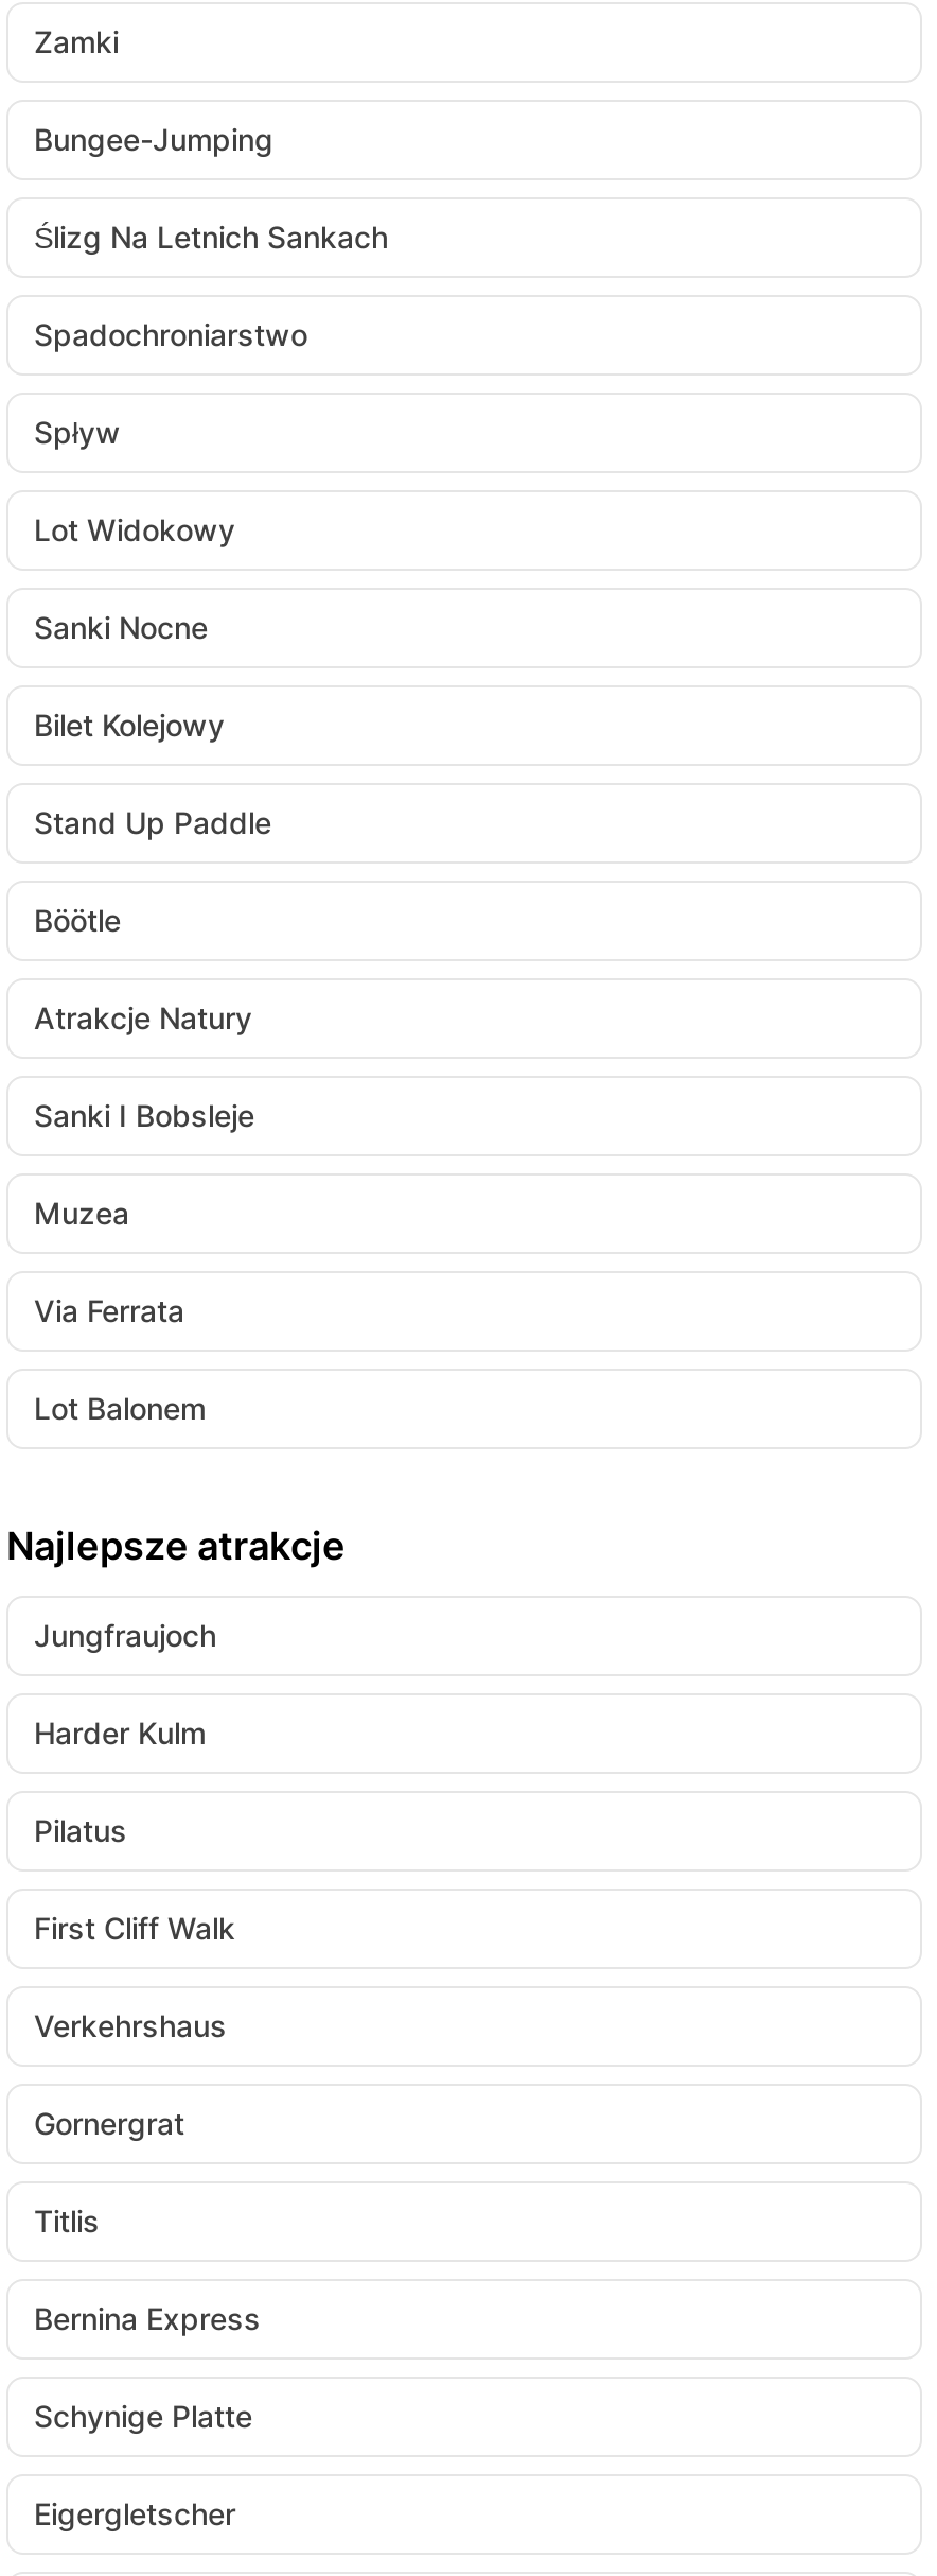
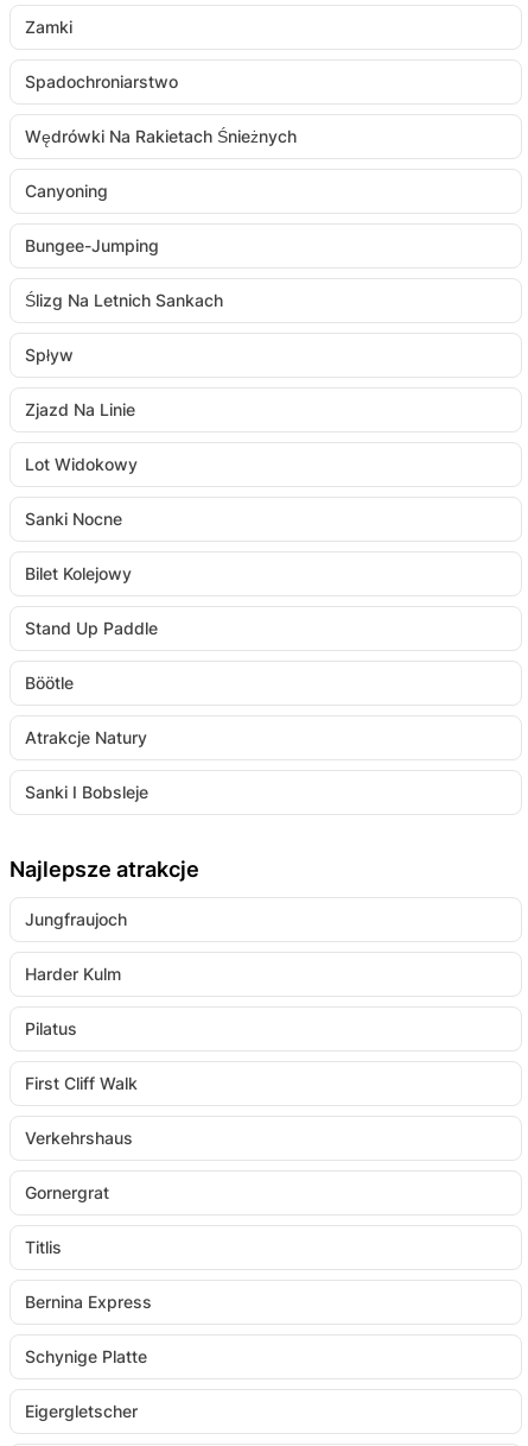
none -> [25,126,297,201] Wędrówki Na Rakietach Śnieżnych | Canyoning
moved [34,121,388,255] -> [25,235,223,310]: Bungee-Jumping | Ślizg Na Letnich Sankach
moved [34,316,307,352] -> [25,71,178,91]: Spadochroniarstwo
moved [34,414,121,450] -> [25,345,74,365]: Spływ
none -> [25,399,135,419] Zjazd Na Linie
moved [34,511,271,1133] -> [25,454,158,802]: Lot Widokowy | Sanki Nocne | Bilet Kolejowy | Stand Up Paddle | Böötle | Atrakcje Natury | Sanki I Bobsleje
[34,1195,206,1426] Muzea | Via Ferrata | Lot Balonem -> none

